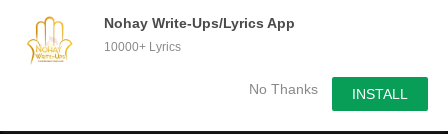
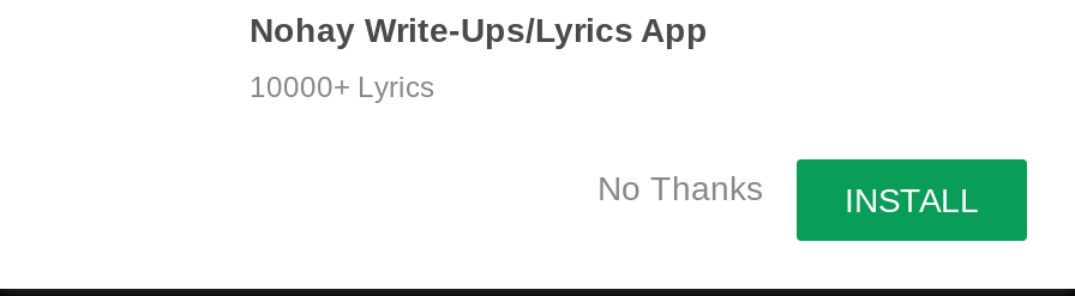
[26,15,73,64] [image] -> none

